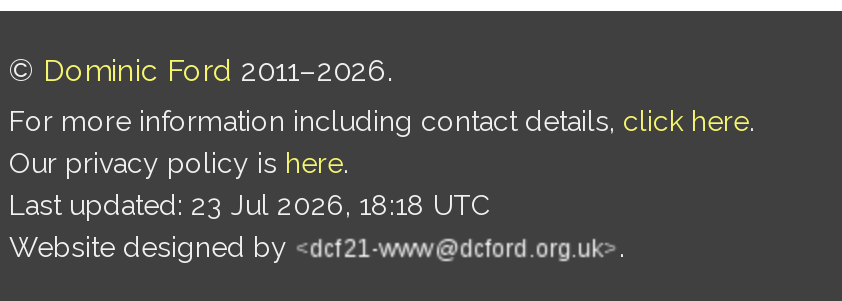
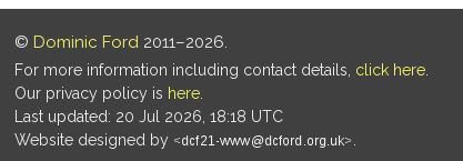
[9,189,491,221] Last updated: 23 Jul 2026, 18:18 UTC -> [14,108,283,125] Last updated: 20 Jul 2026, 18:18 UTC

